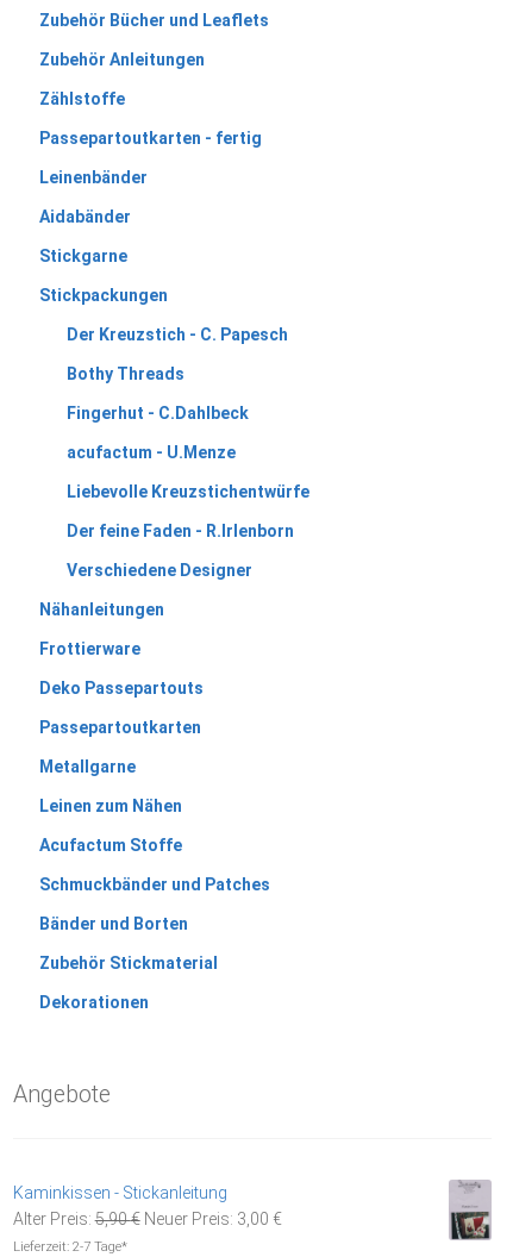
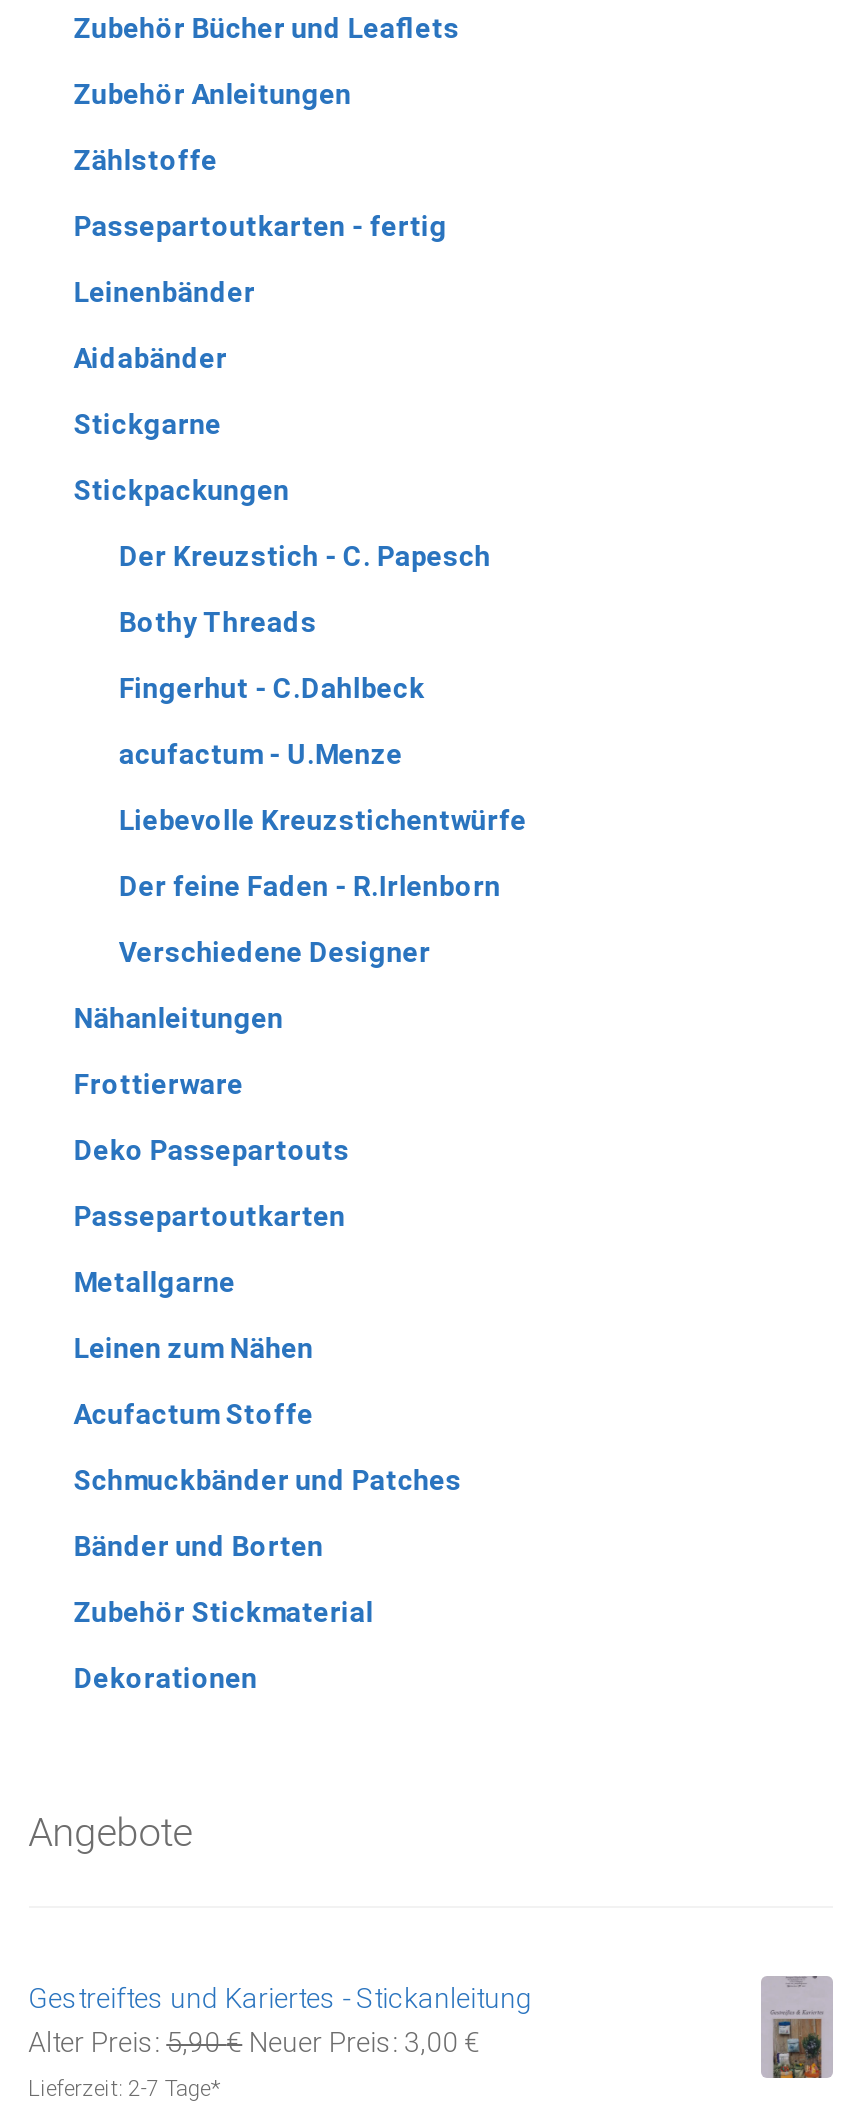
[13,1183,227,1202] Kaminkissen - Stickanleitung -> [28,1981,532,2013] Gestreiftes und Kariertes - Stickanleitung
[450,1200,490,1242] [image] -> [763,2008,829,2080] [image]

